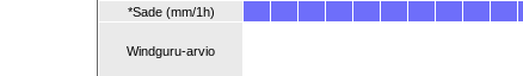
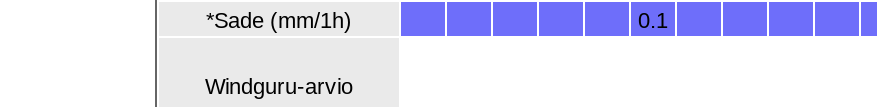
none -> [638,8,668,32] 0.1

